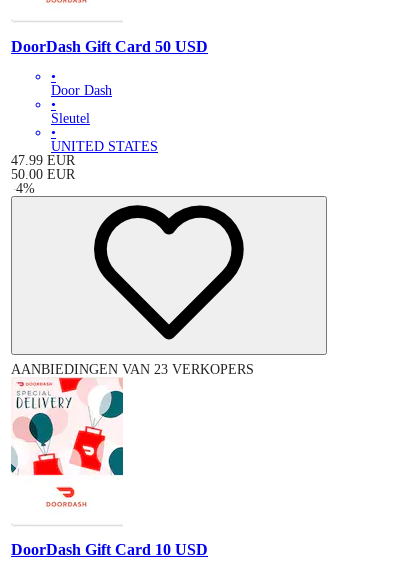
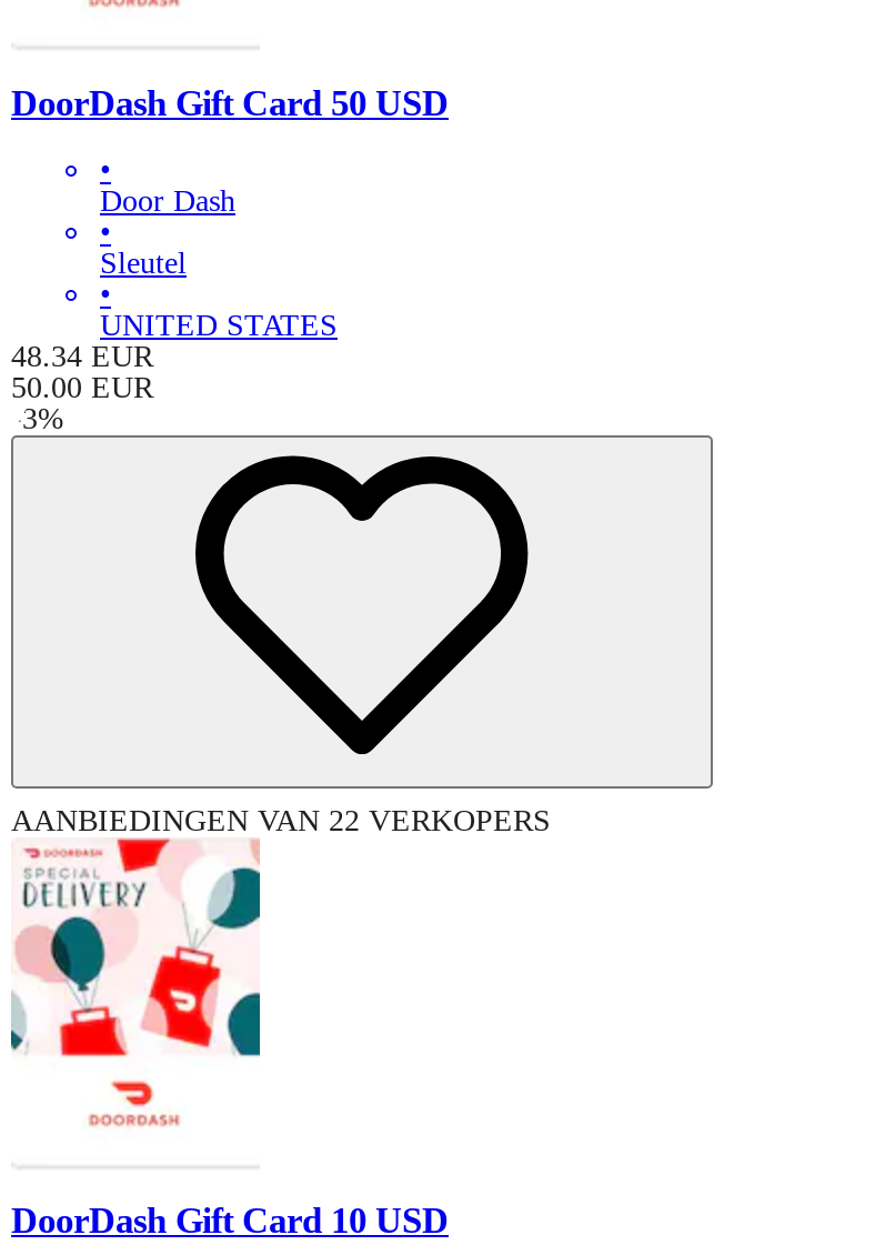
[11,153,75,168] 47.99 EUR -> [11,340,153,373] 48.34 EUR
[11,181,35,196] - 4% -> [11,402,64,436] - 3%
[11,362,254,377] AANBIEDINGEN VAN 23 VERKOPERS -> [11,804,551,838] AANBIEDINGEN VAN 22 VERKOPERS

